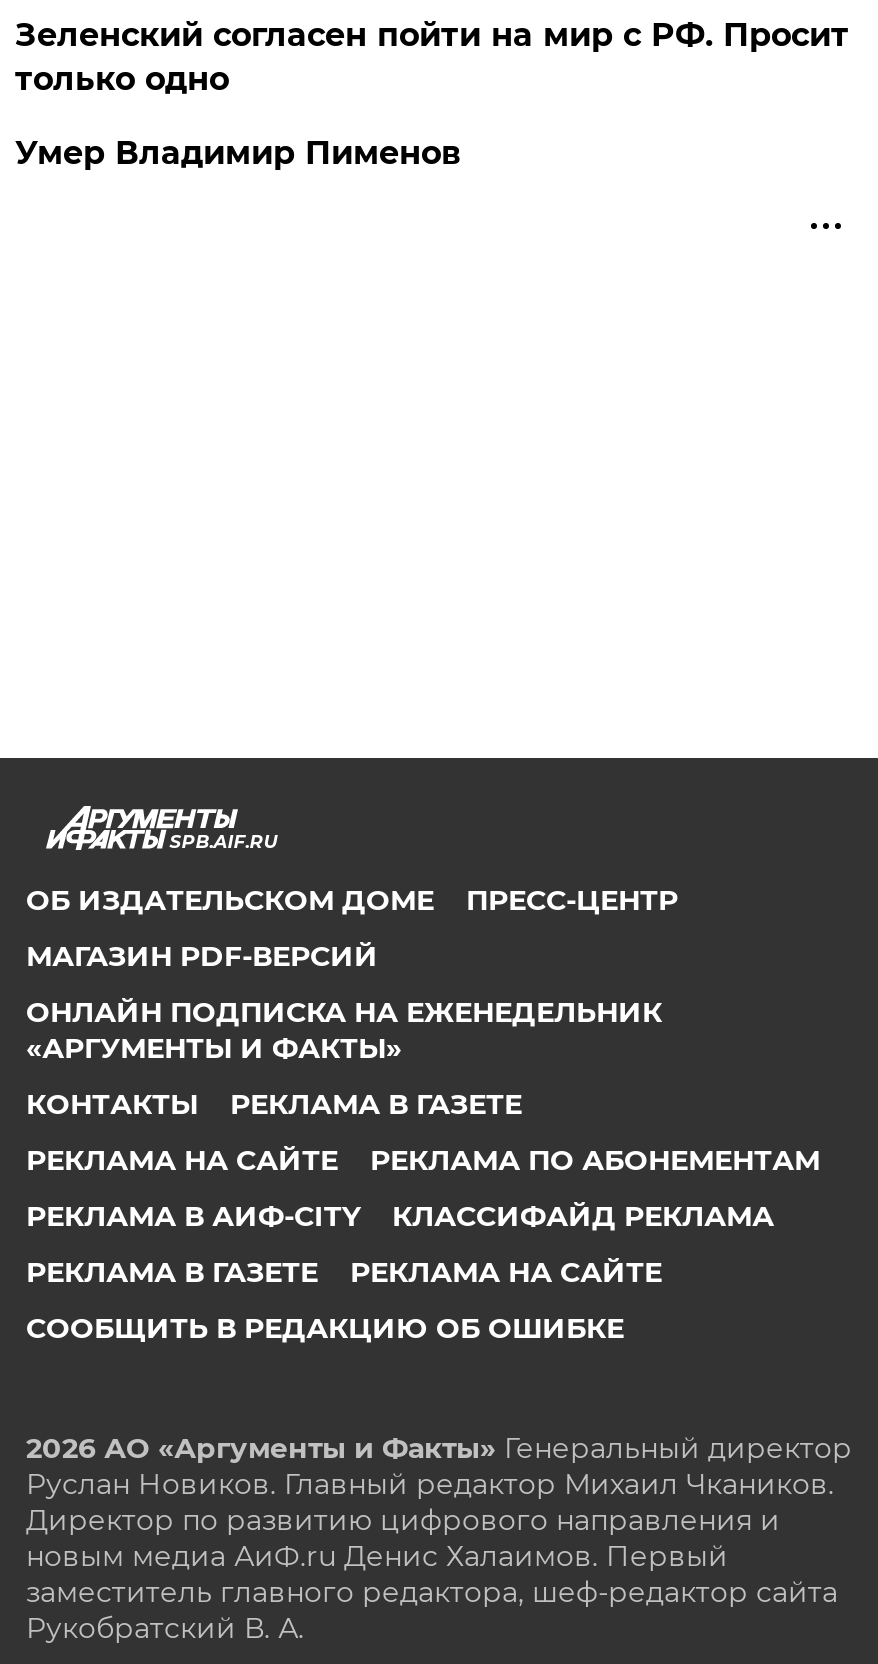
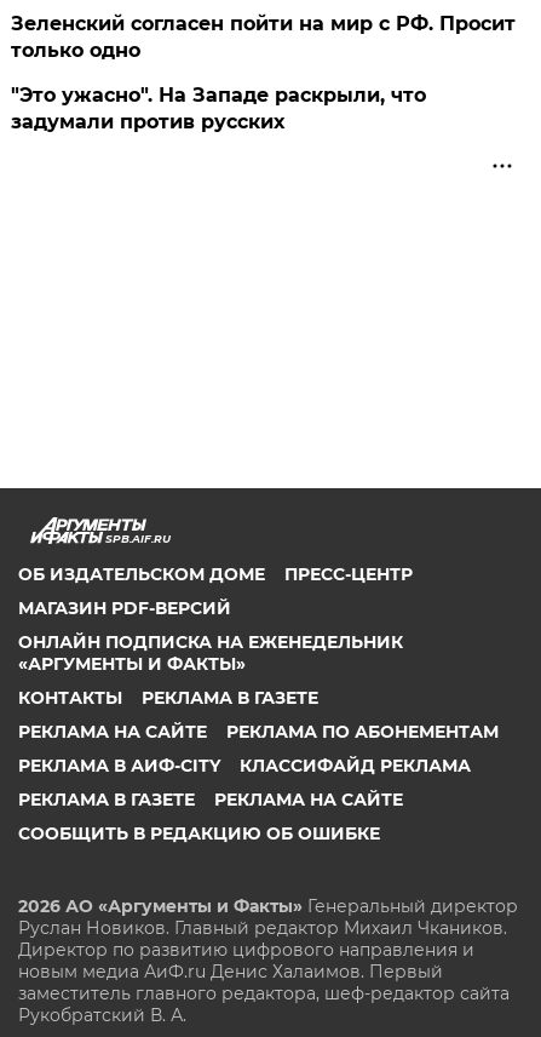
[15,134,461,172] Умер Владимир Пименов -> [11,83,427,133] "Это ужасно". На Западе раскрыли, что | задумали против русских

